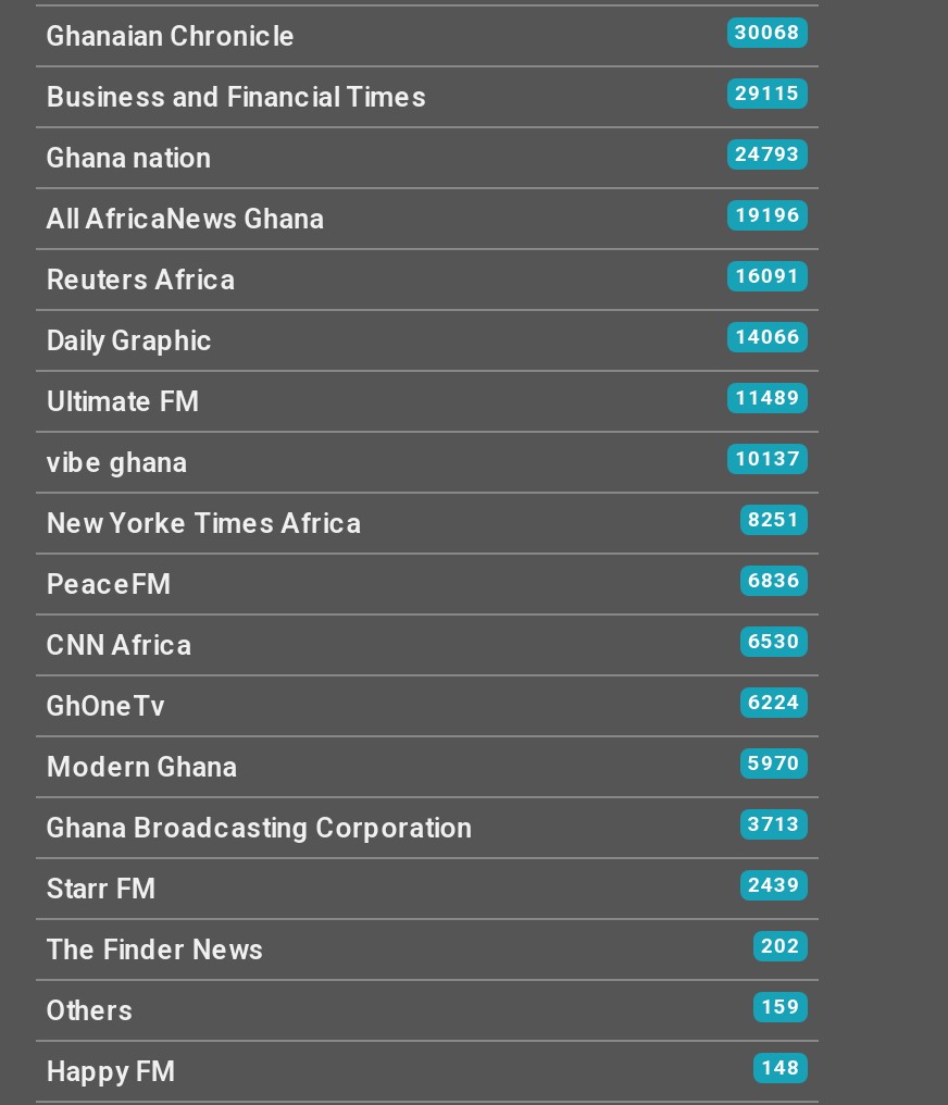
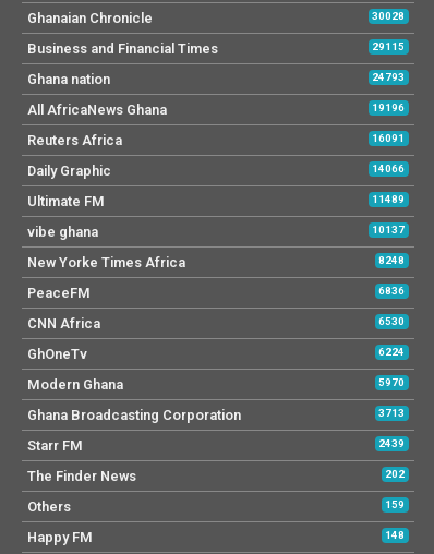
[734,20,800,44] 30068 -> [372,10,405,22] 30028
[748,507,800,531] 8251 -> [379,254,405,266] 8248

